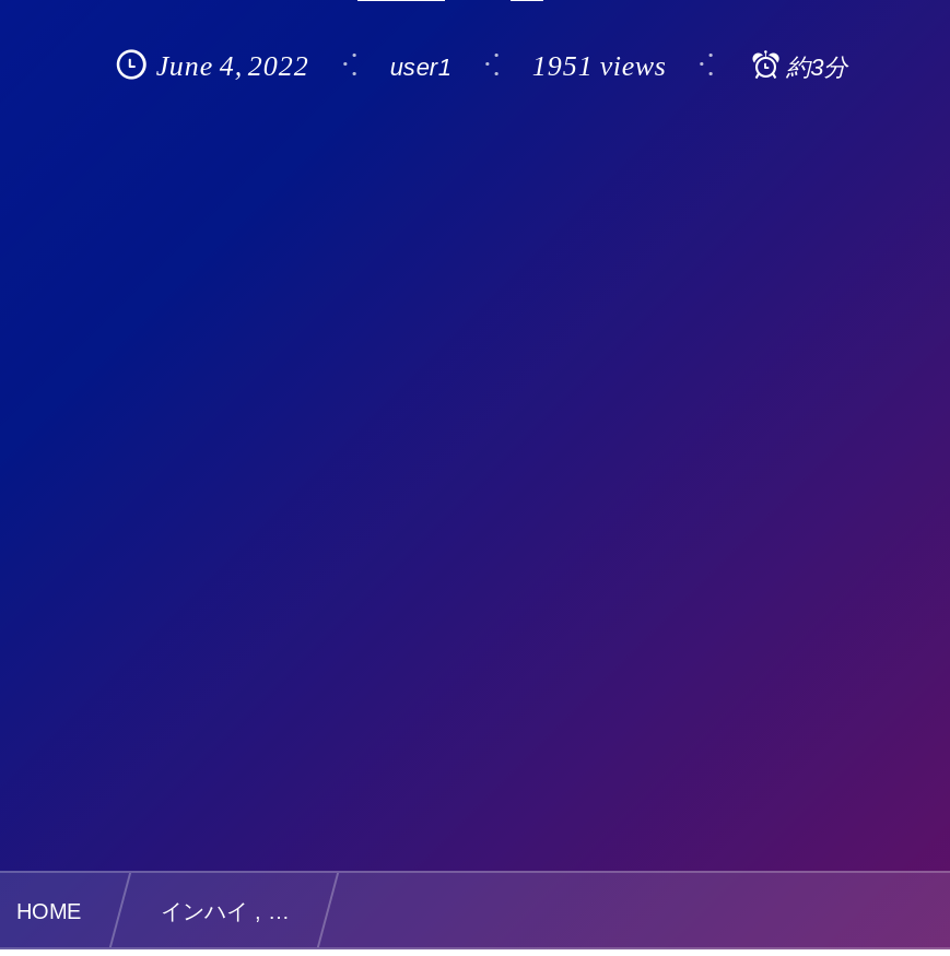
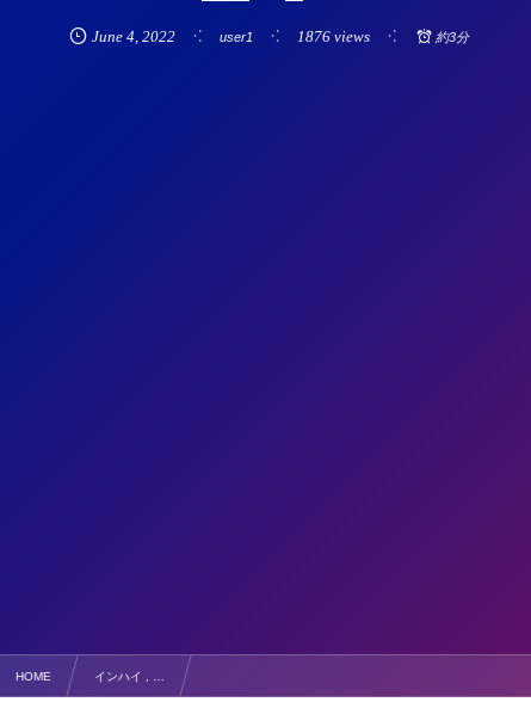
[532,50,666,83] 1951 views -> [297,27,370,45] 1876 views

